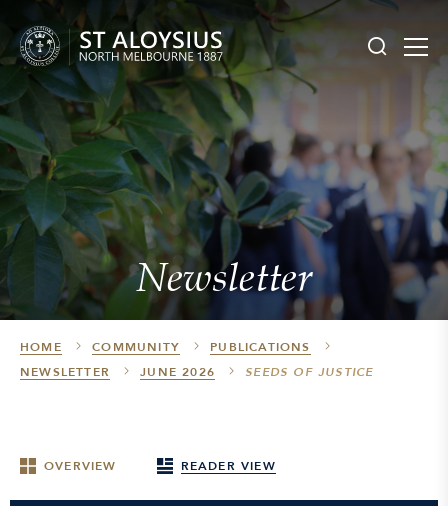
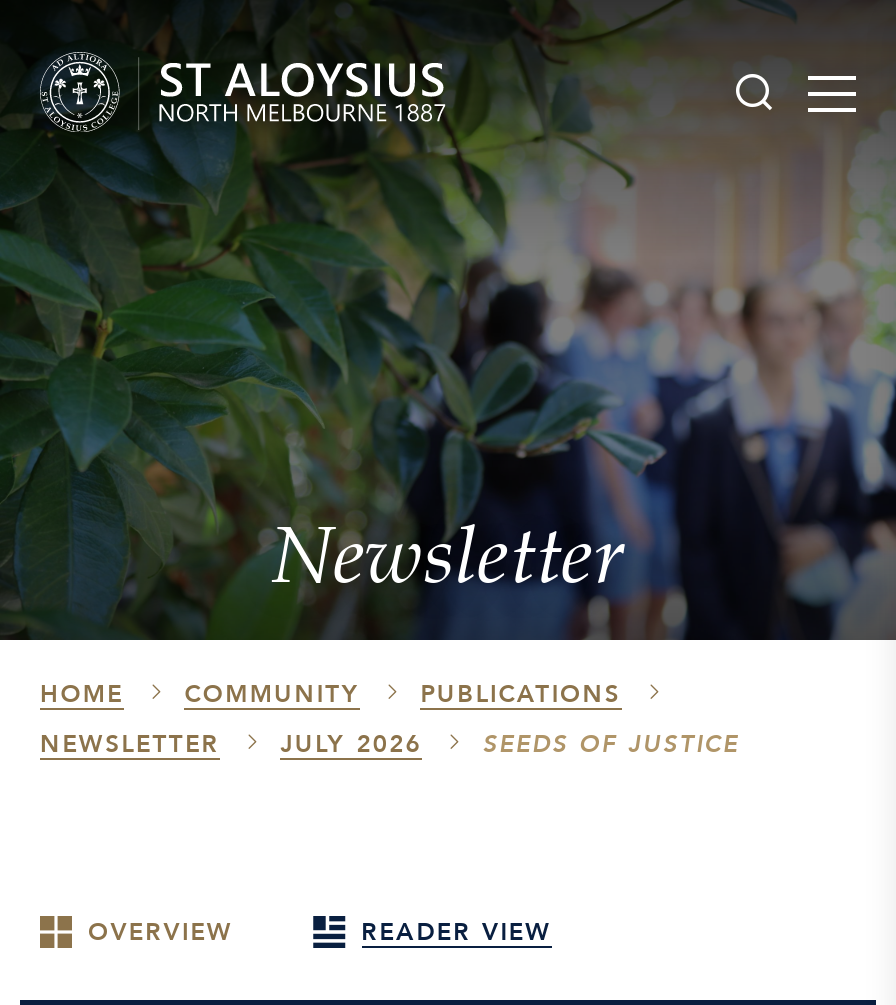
[20,364,373,380] NEWSLETTER JUNE 2026 SEEDS OF JUSTICE -> [40,728,739,760] NEWSLETTER JULY 2026 SEEDS OF JUSTICE

